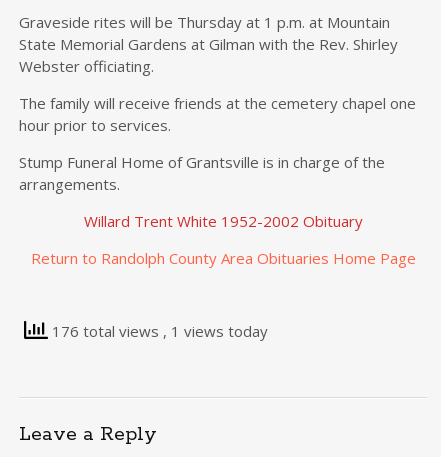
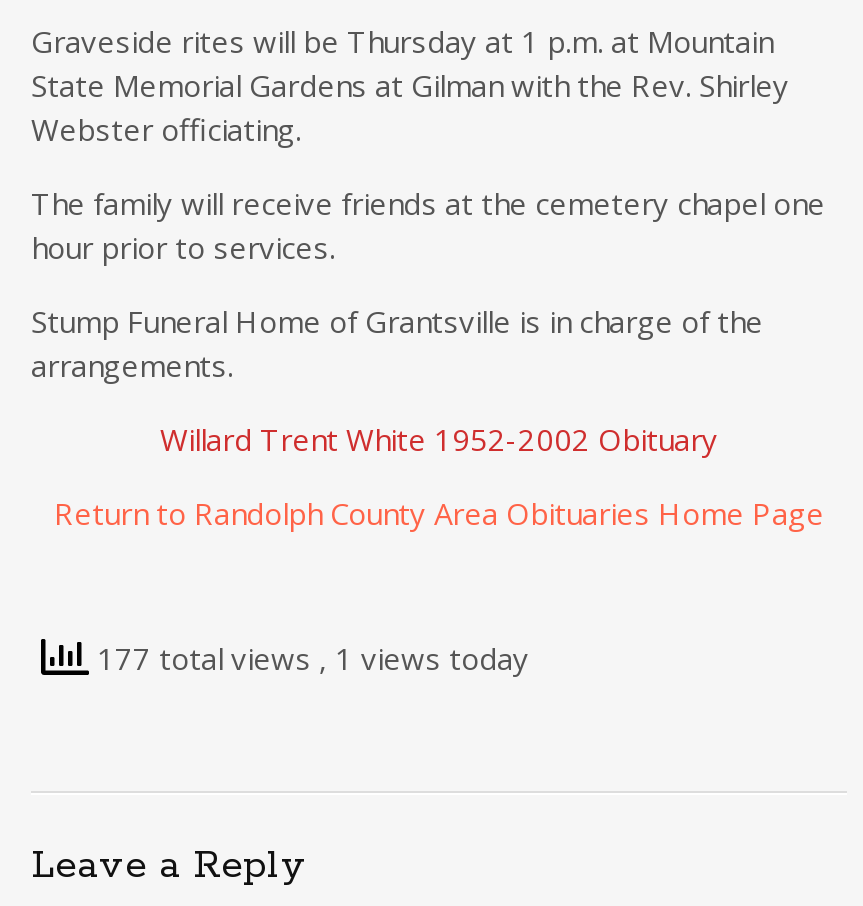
[48,320,268,340] 176 total views, 1 views today -> [89,638,529,678] 177 total views, 1 views today

